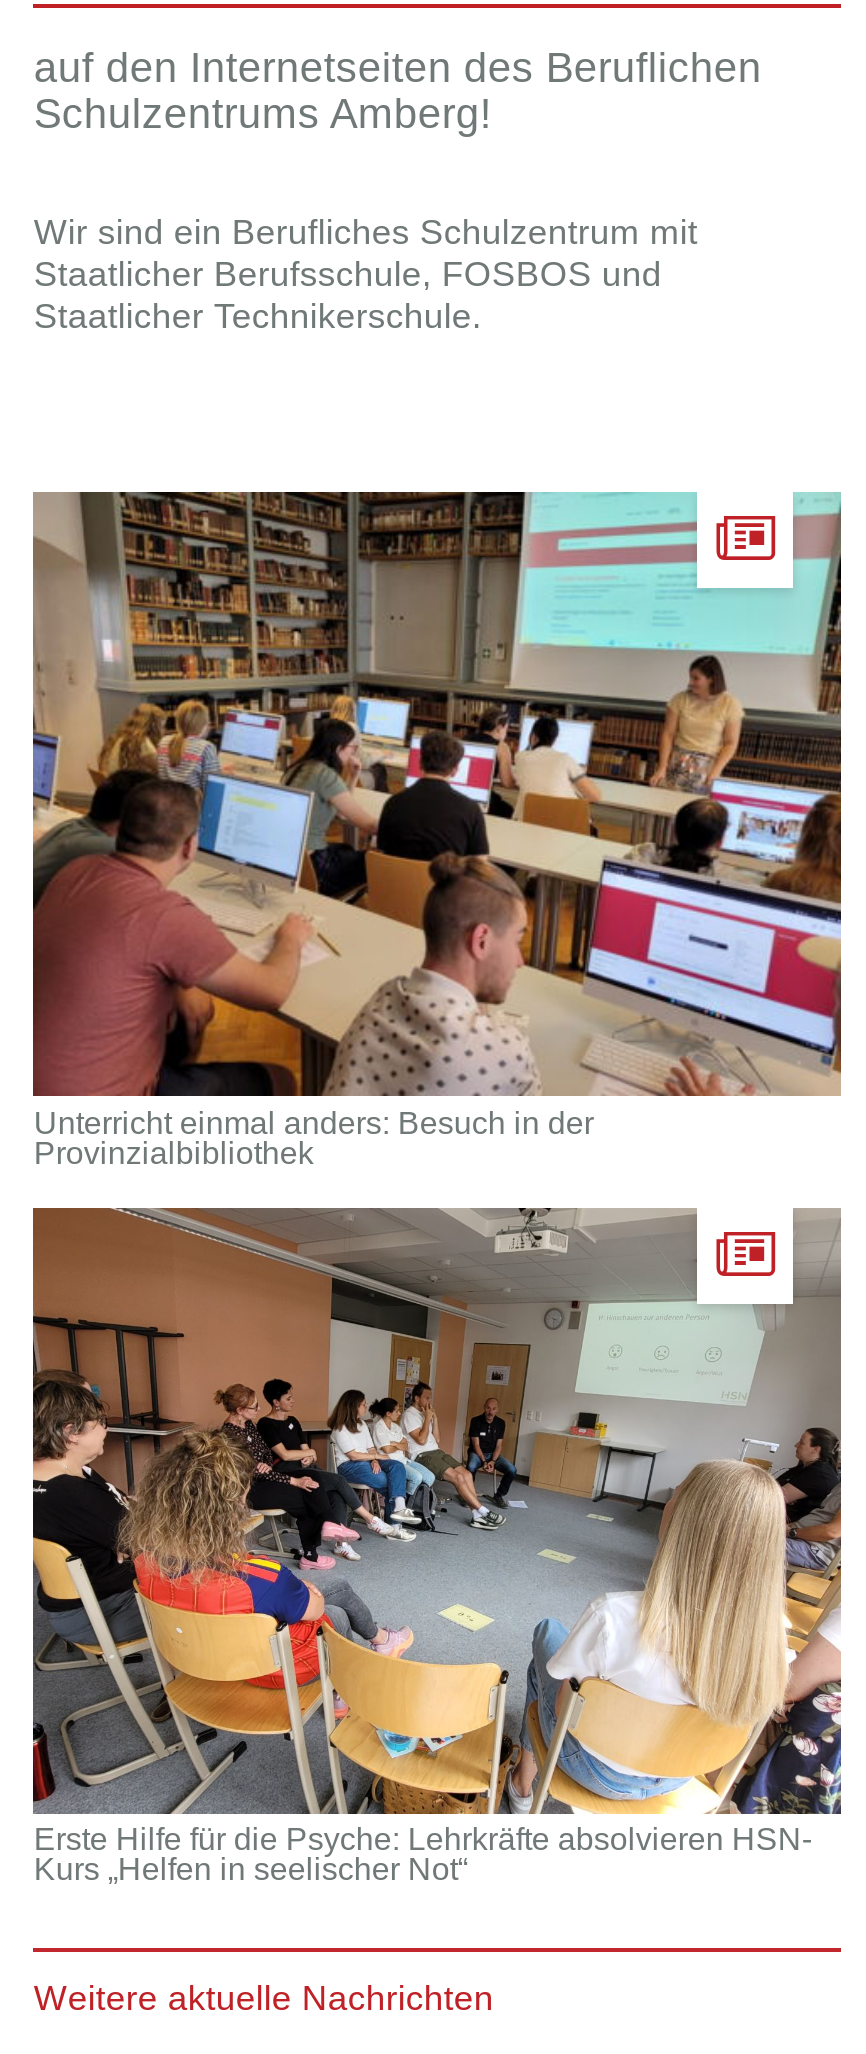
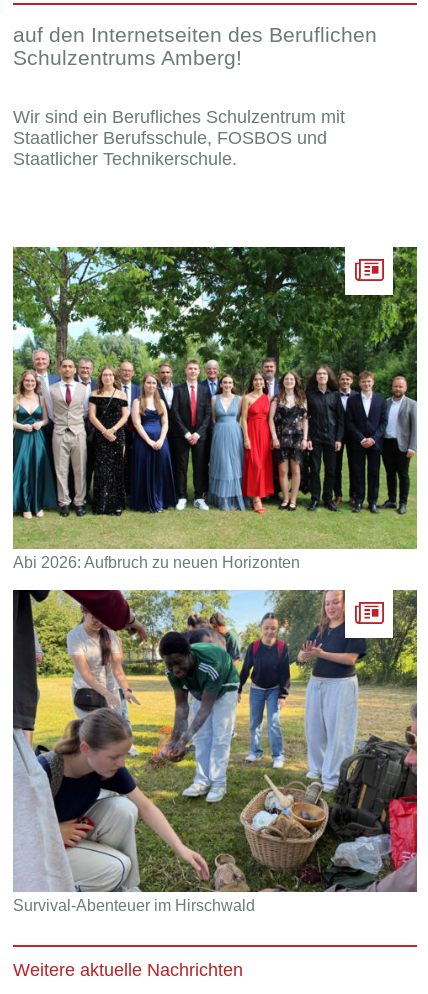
[31,490,843,1171] [image] | Unterricht einmal anders: Besuch in der | Provinzialbibliothek -> [12,246,418,571] [image] | Abi 2026: Aufbruch zu neuen Horizonten
[31,1206,841,1887] [image] | Erste Hilfe für die Psyche: Lehrkräfte absolvieren HSN- | Kurs „Helfen in seelischer Not“ -> [12,589,418,914] [image] | Survival-Abenteuer im Hirschwald

